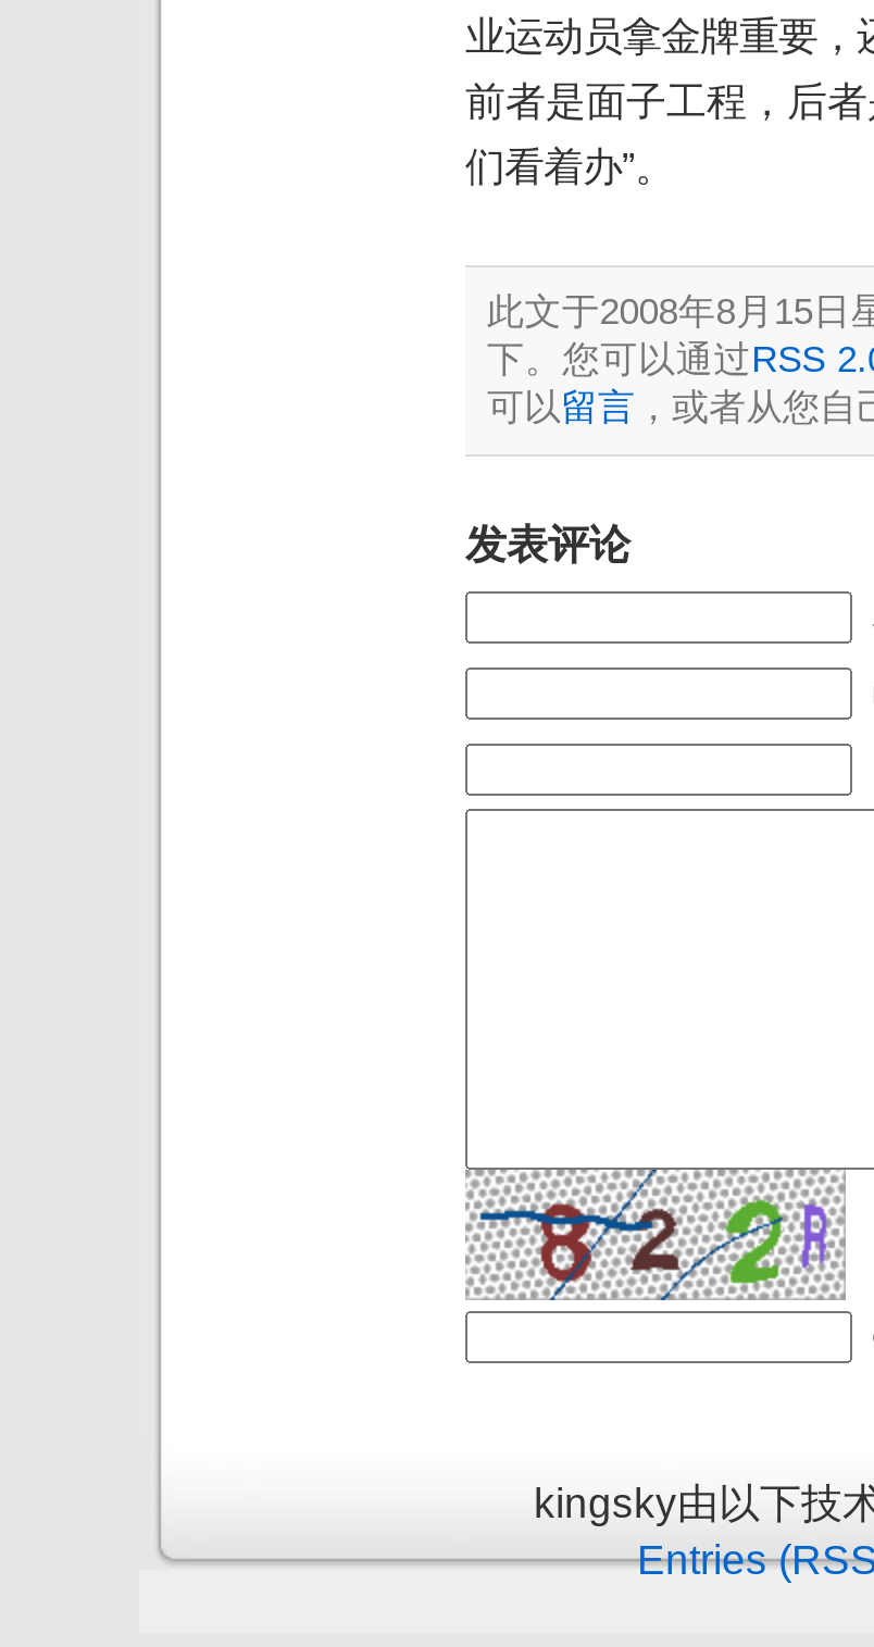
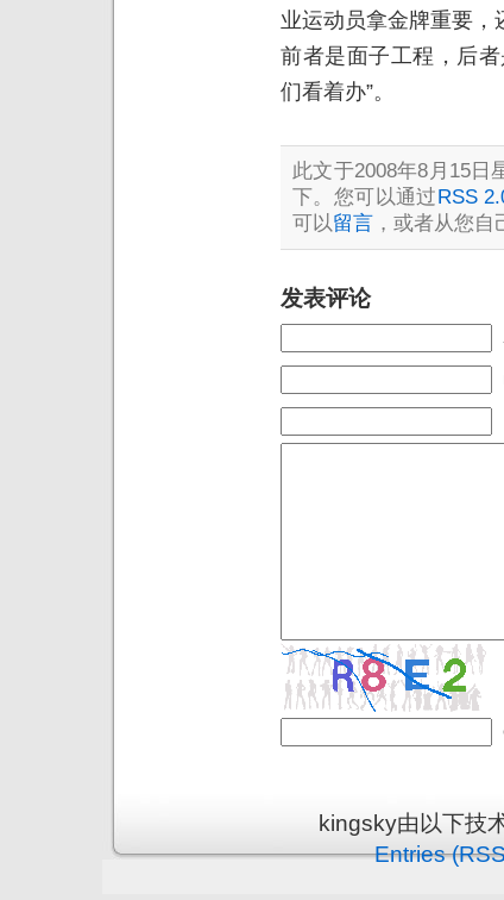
[463,1168,848,1302] [image] -> [281,639,489,713] [image]

